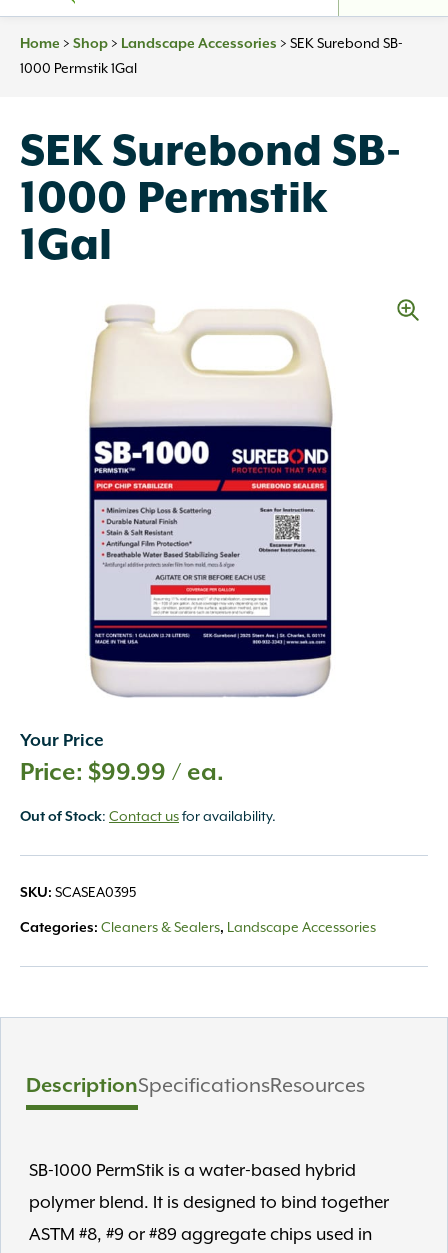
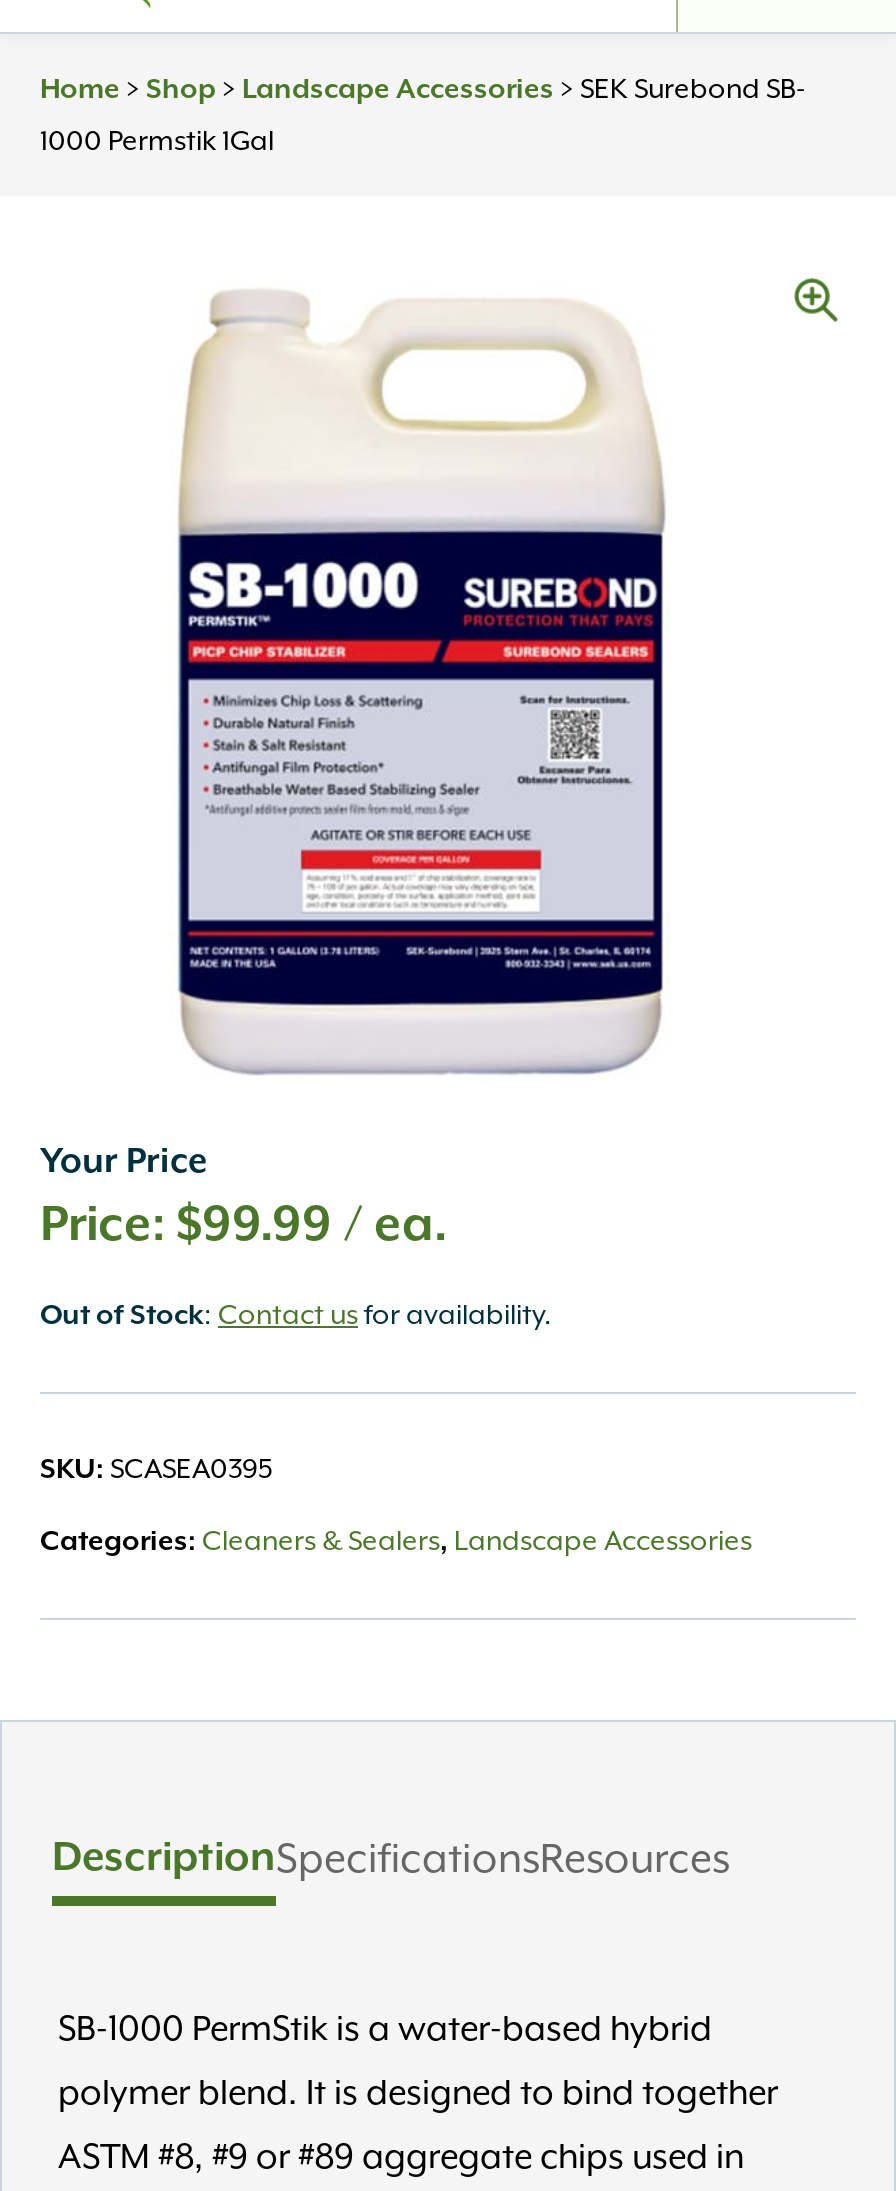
[20,127,401,272] SEK Surebond SB- | 1000 Permstik | 1Gal -> none

